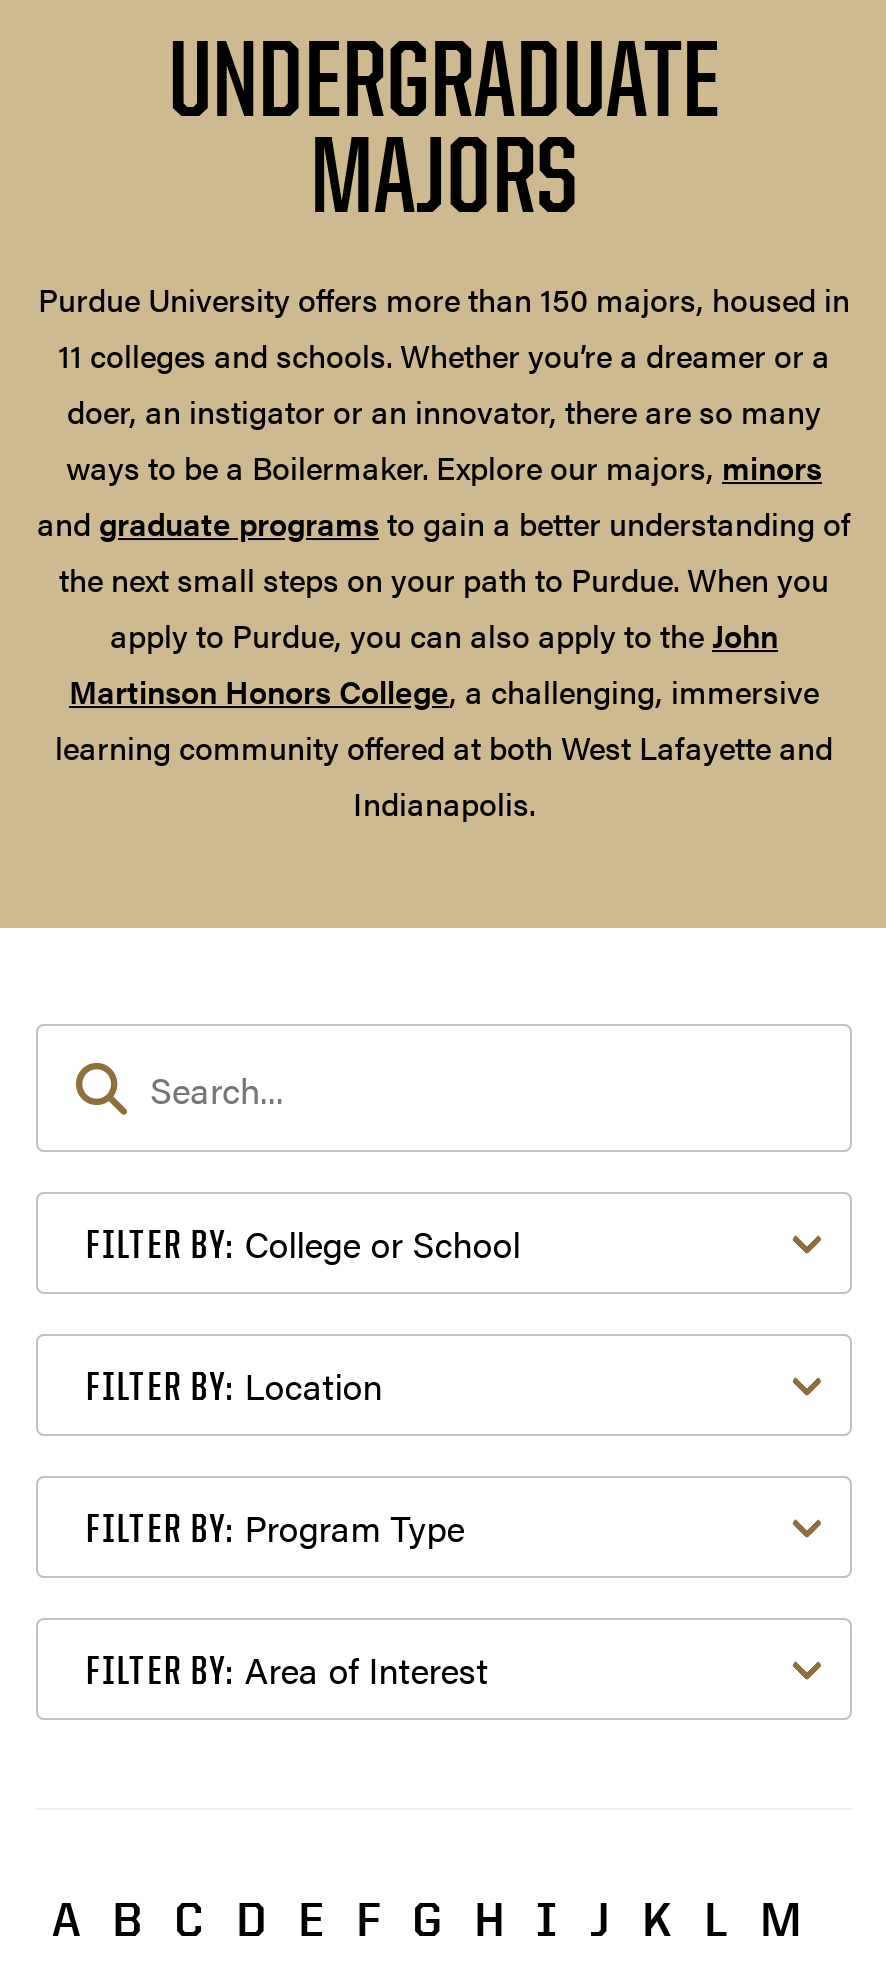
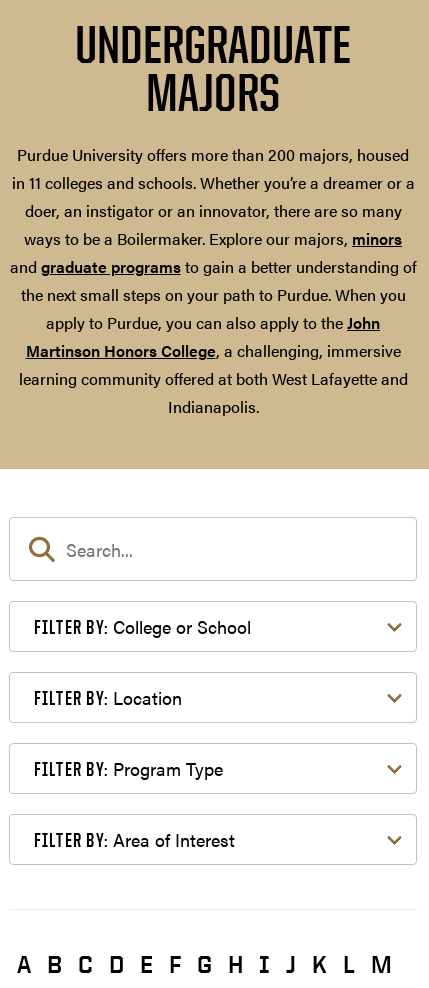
[38,276,850,378] Purdue University offers more than 150 majors, housed in | 11 colleges and schools. Whether you’re a dreamer or a -> [11,143,414,194] Purdue University offers more than 200 majors, housed | in 11 colleges and schools. Whether you’re a dreamer or a

